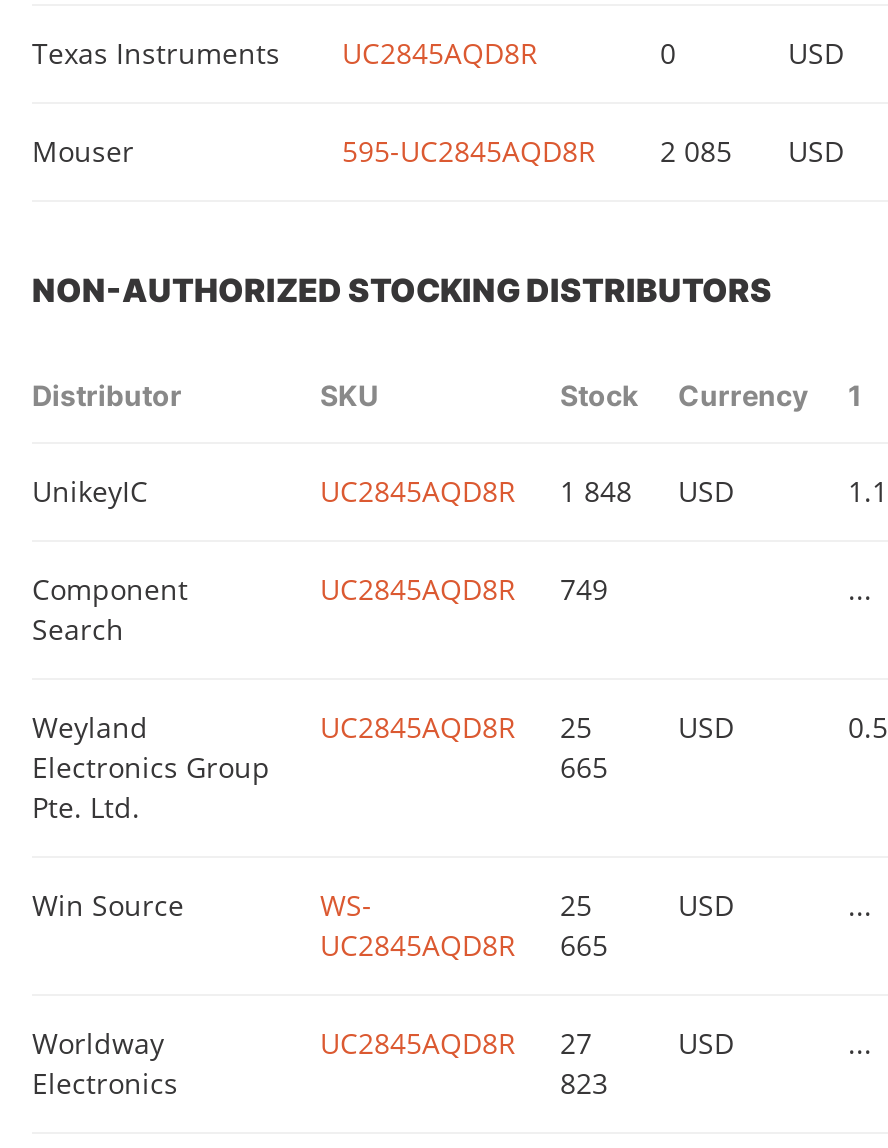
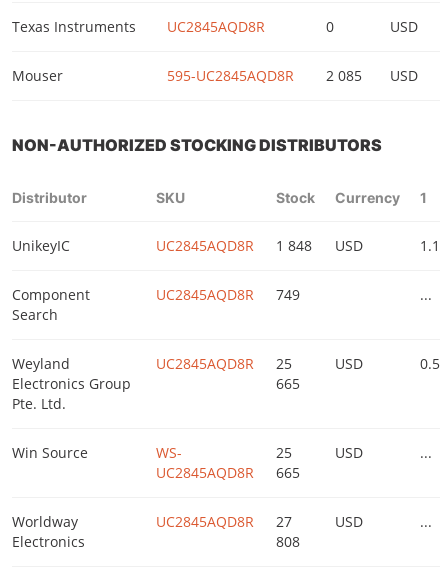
[560,1063,608,1101] 823 -> [276,531,300,550] 808

